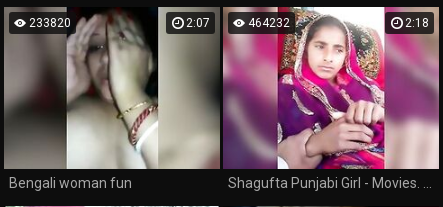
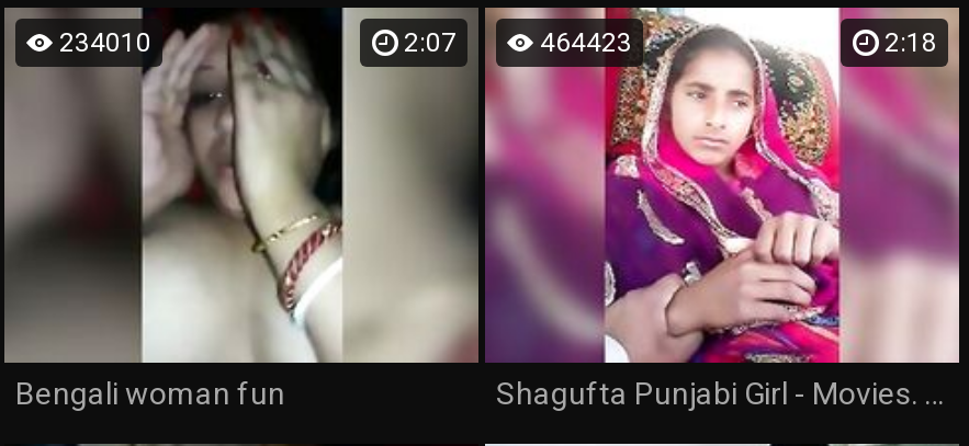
[29,16,71,30] 233820 -> [59,27,151,58] 234010
[248,16,290,30] 464232 -> [540,27,632,58] 464423

